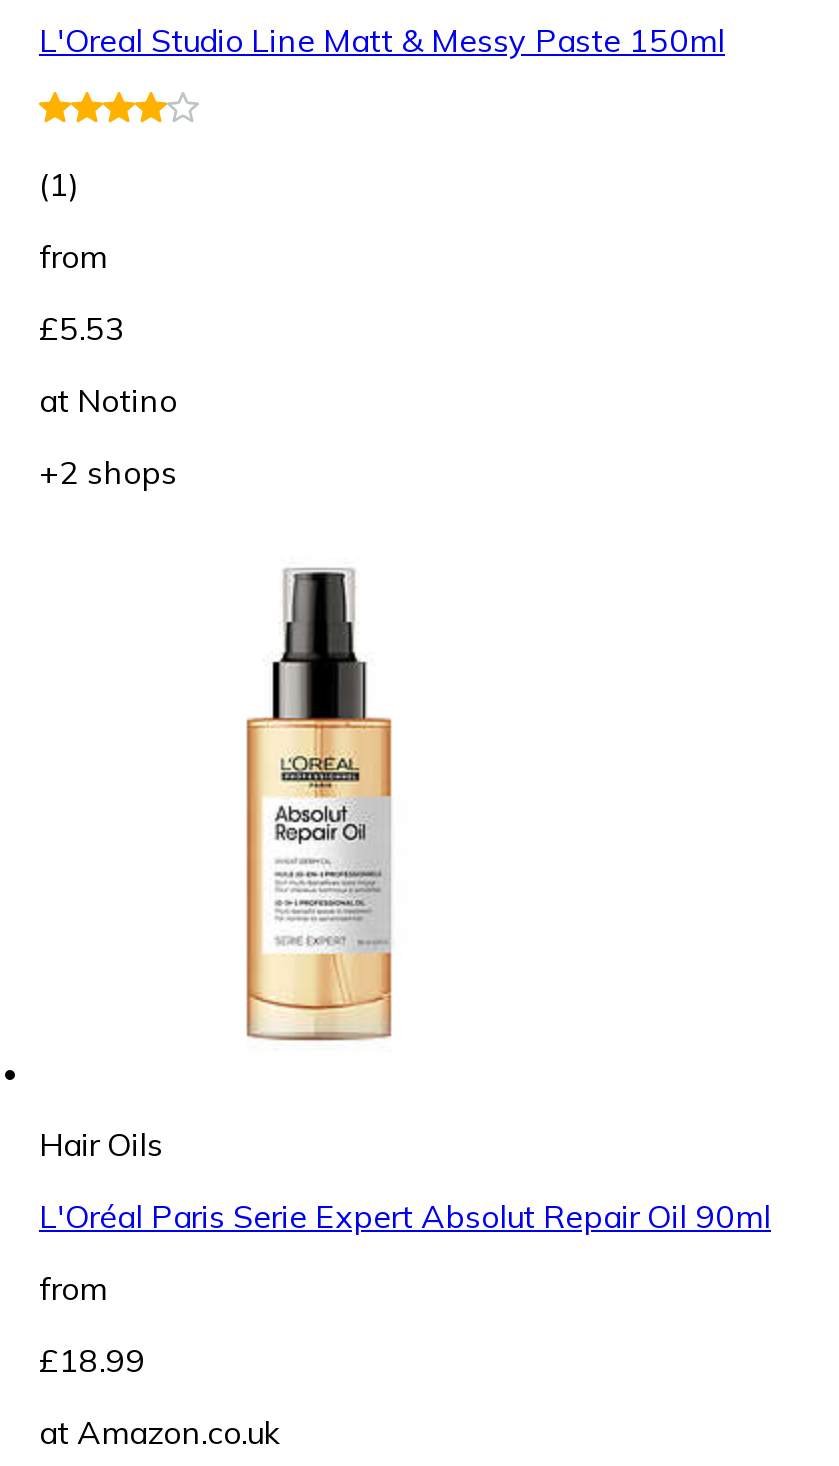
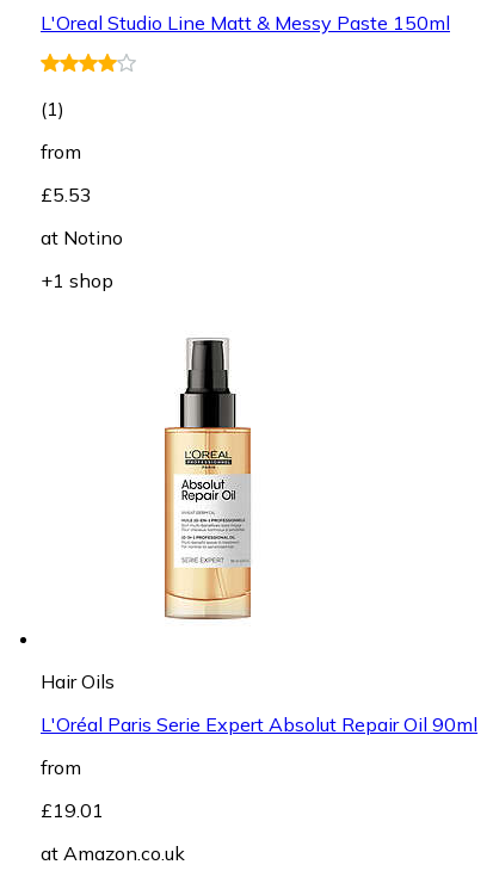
[39,452,177,492] +2 shops -> [41,268,113,292] +1 shop
[39,1340,145,1380] £18.99 -> [41,798,104,822] £19.01

